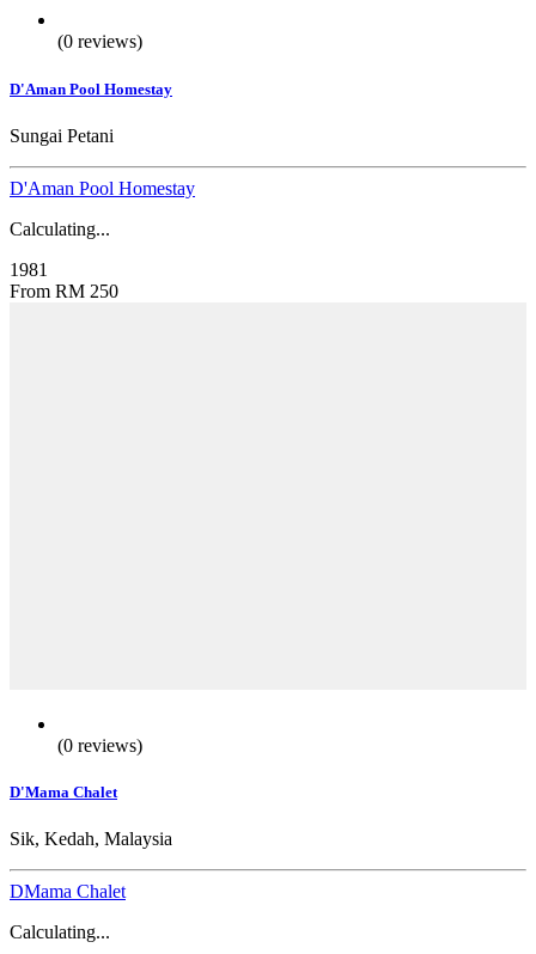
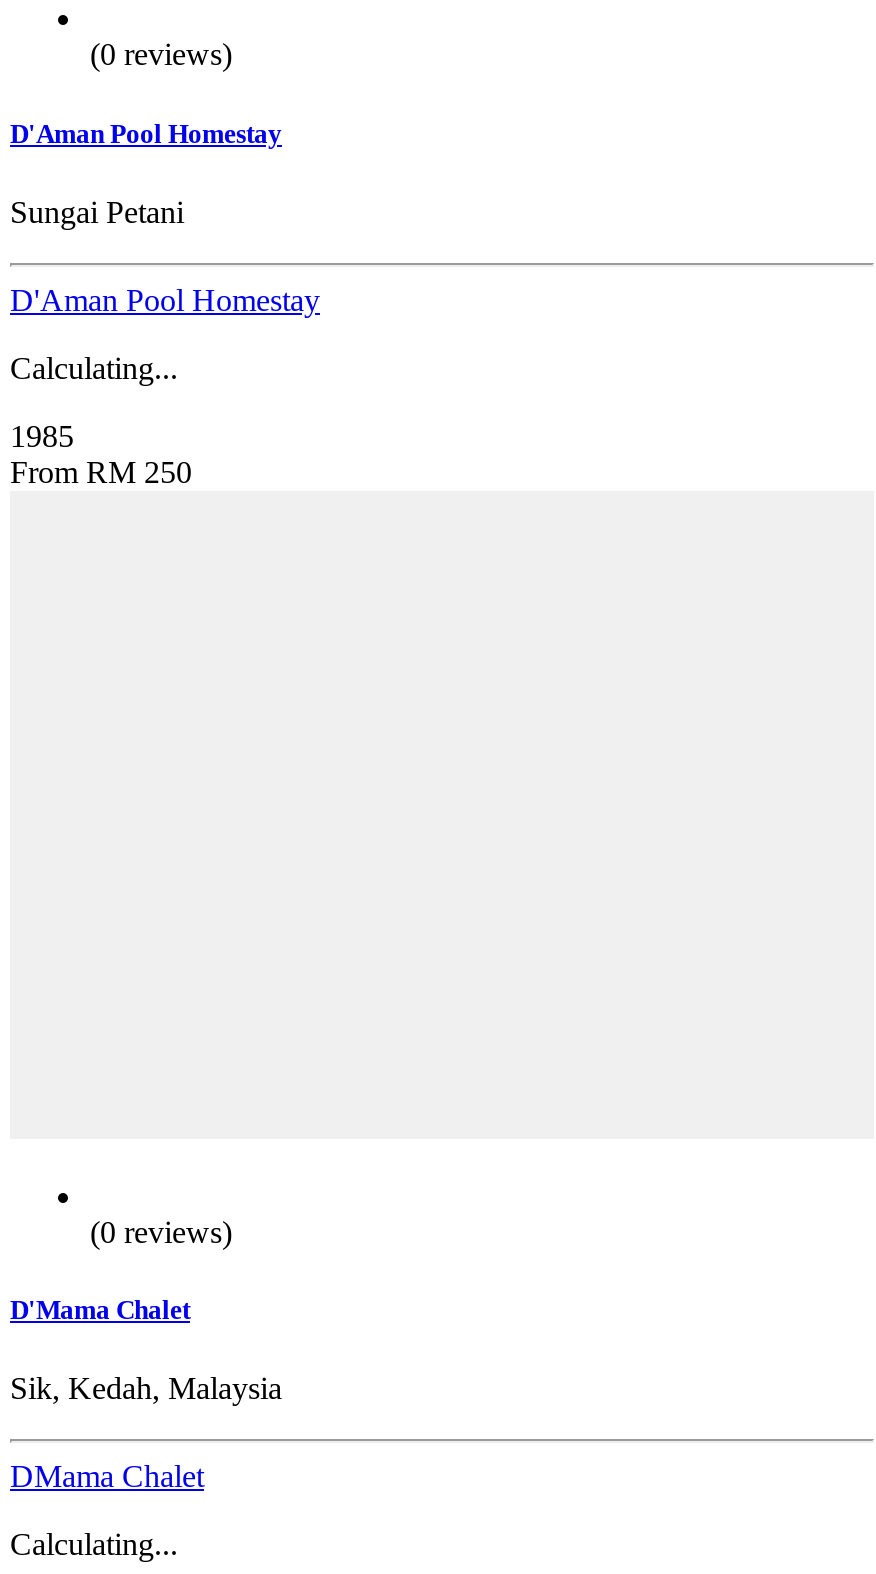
[10,259,48,279] 1981 -> [10,418,74,452] 1985

